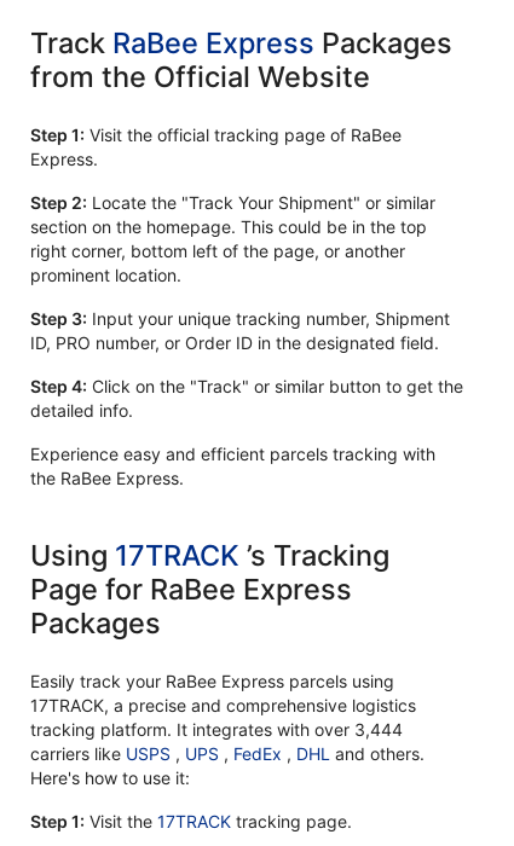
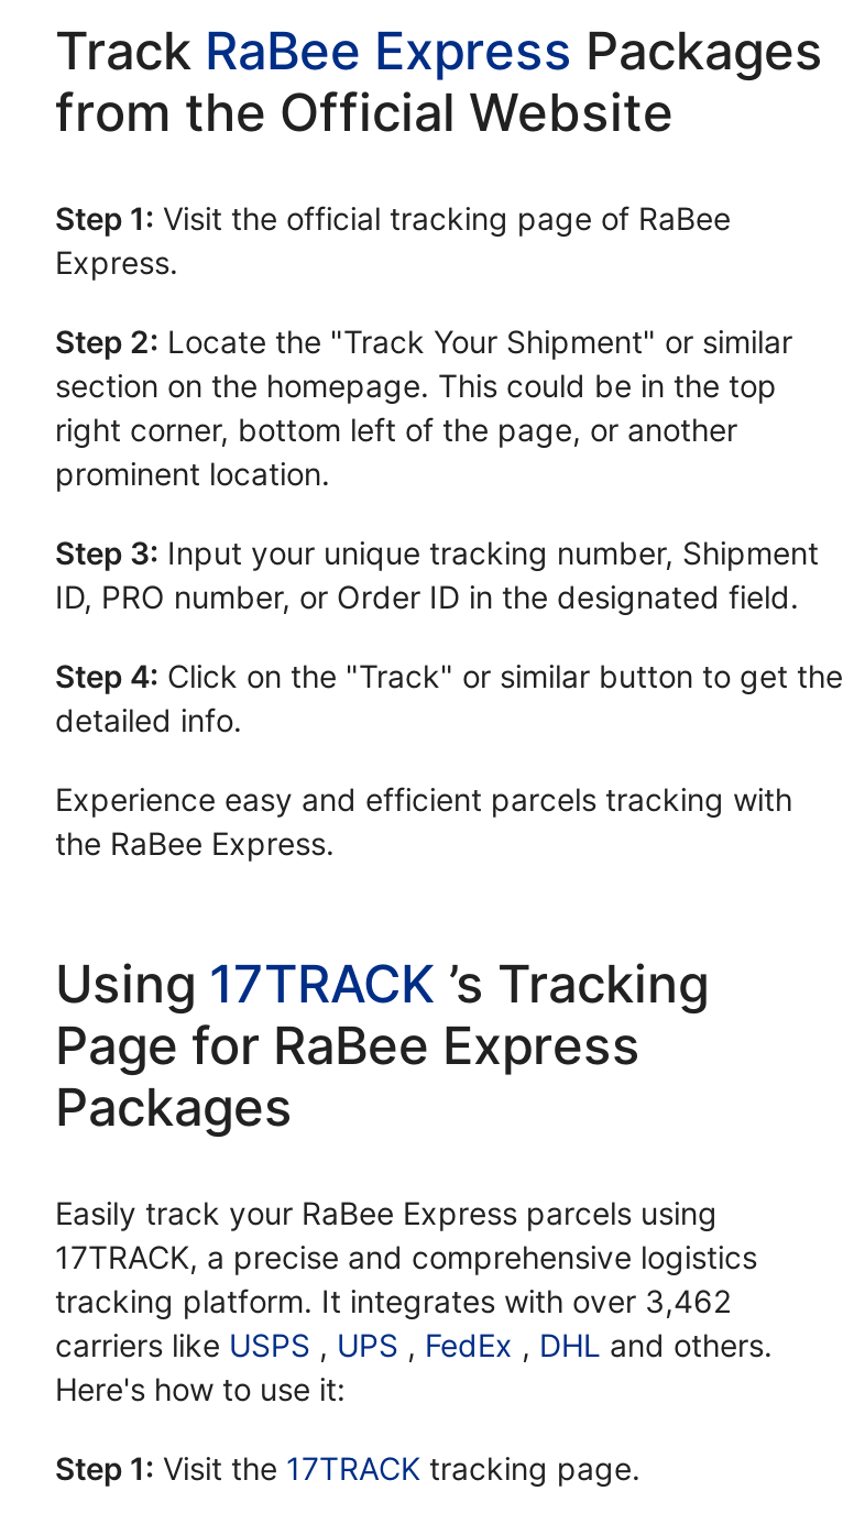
[30,719,403,740] tracking platform. It integrates with over 3,444 -> [55,1282,731,1319] tracking platform. It integrates with over 3,462

